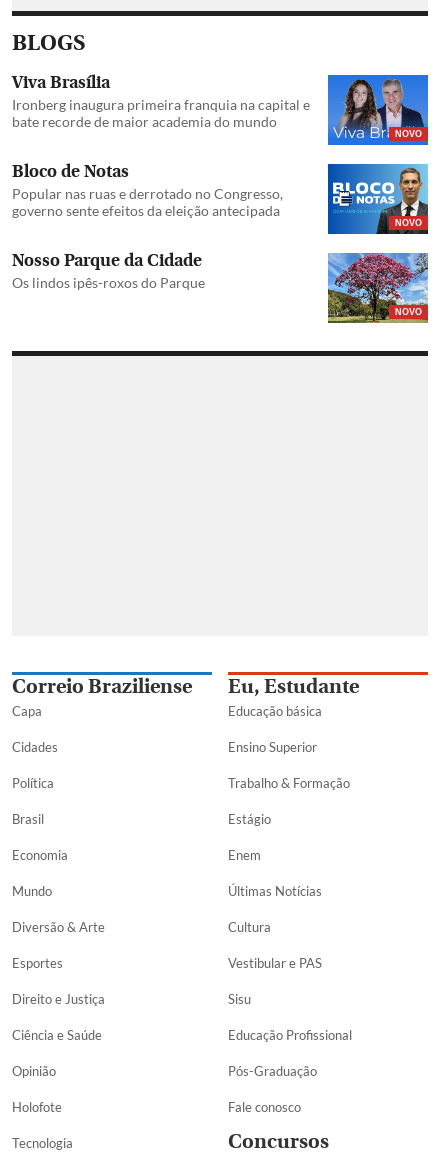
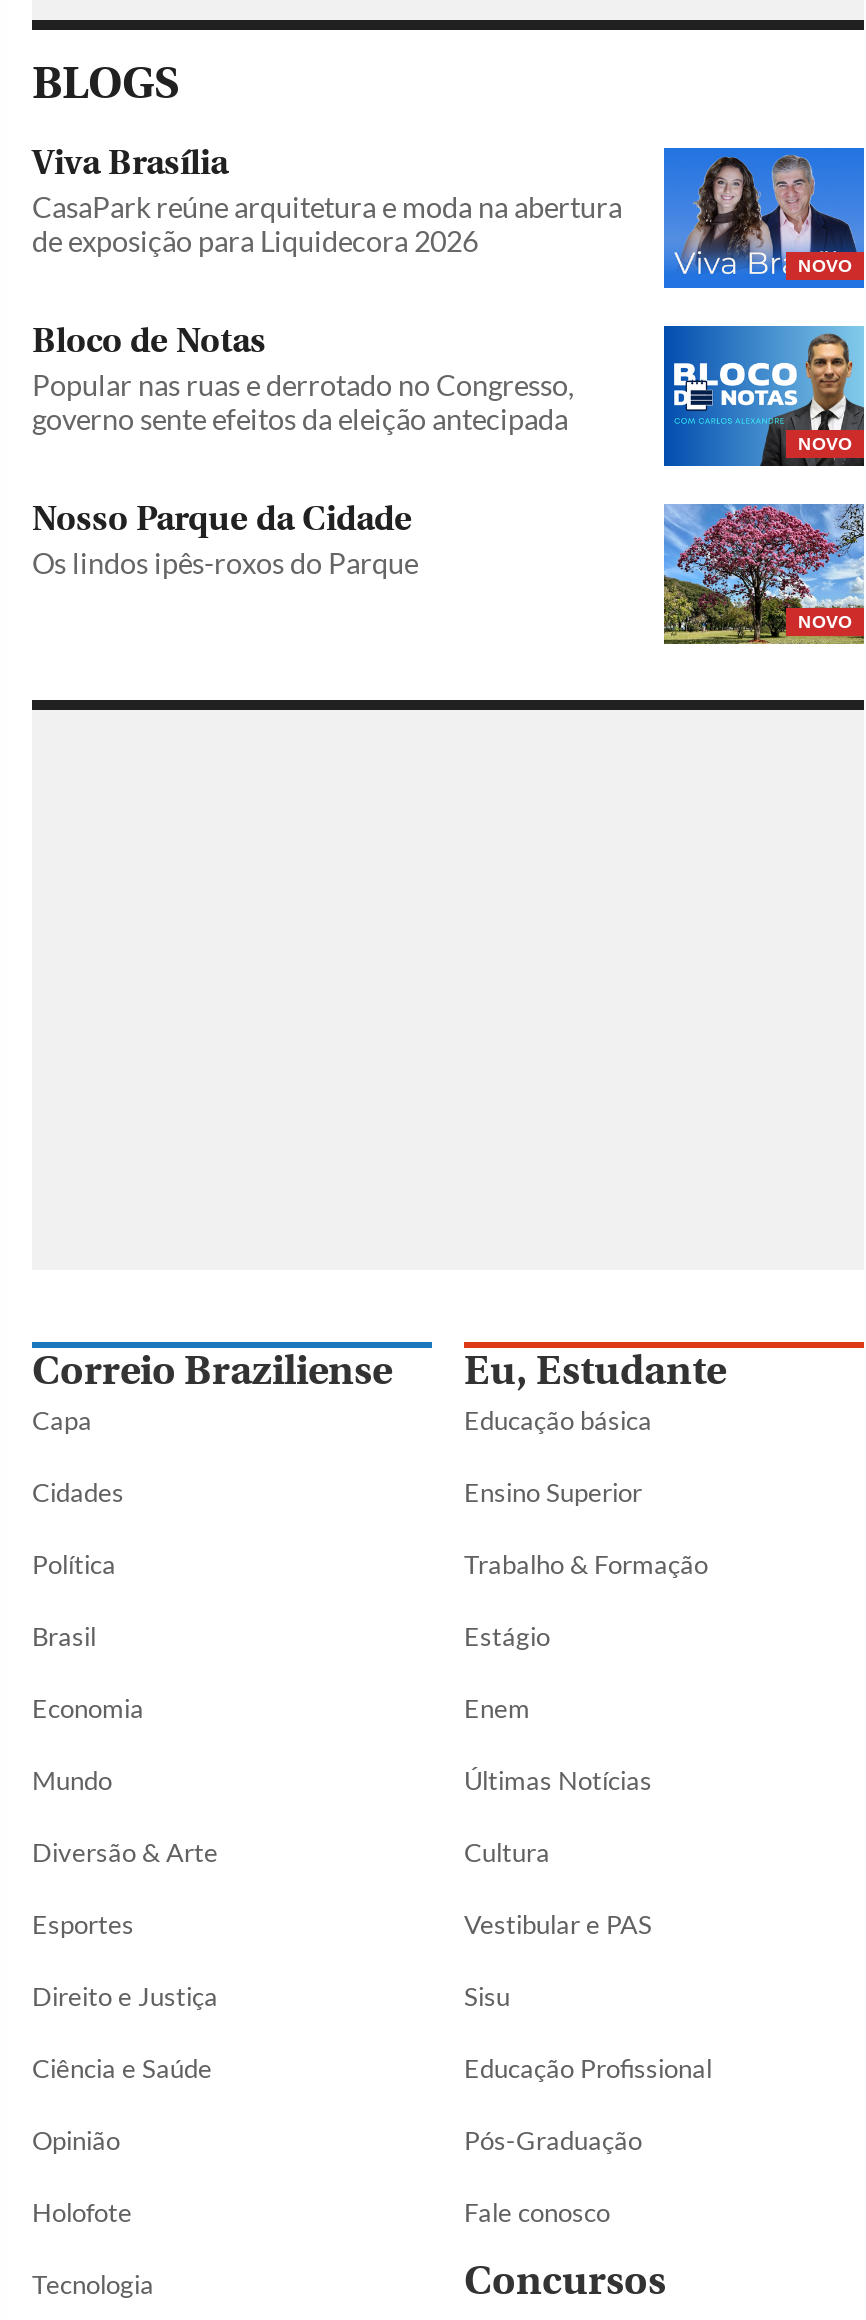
[12,96,310,130] Ironberg inaugura primeira franquia na capital e | bate recorde de maior academia do mundo -> [32,190,622,258] CasaPark reúne arquitetura e moda na abertura | de exposição para Liquidecora 2026

